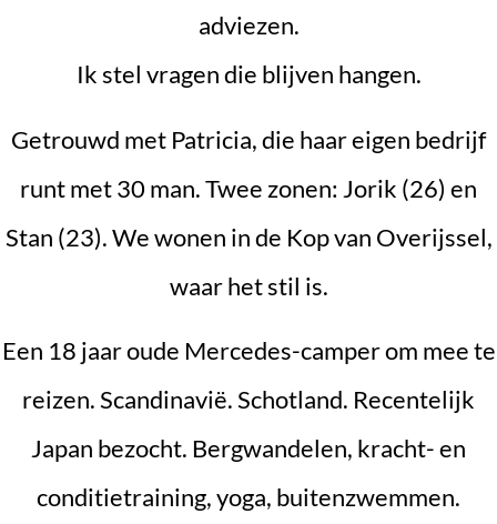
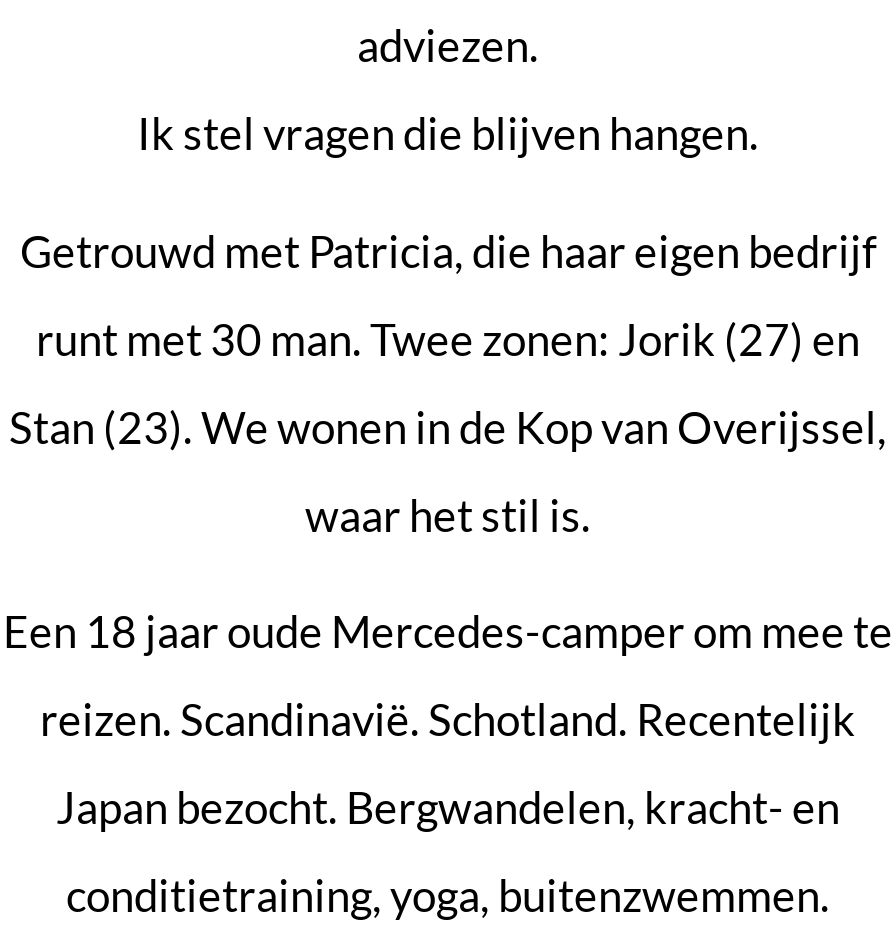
[20,173,477,203] runt met 30 man. Twee zonen: Jorik (26) en -> [36,311,860,365] runt met 30 man. Twee zonen: Jorik (27) en

